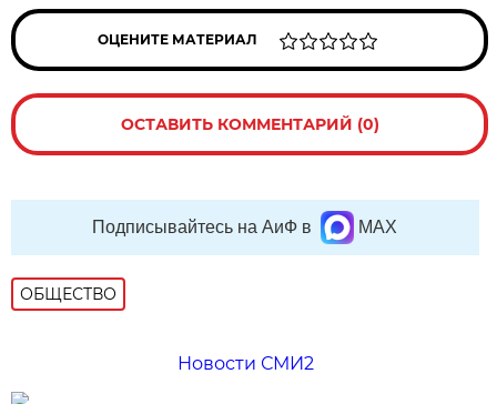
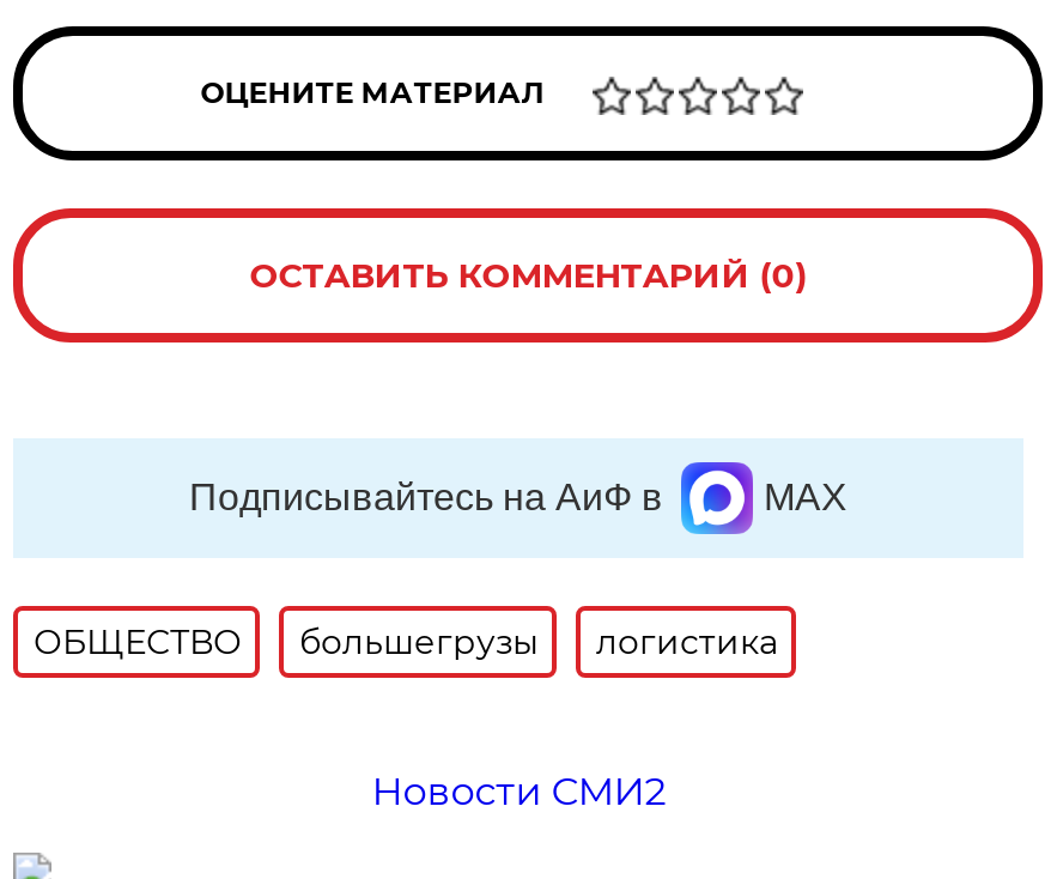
none -> [299,620,778,663] большегрузы | логистика

